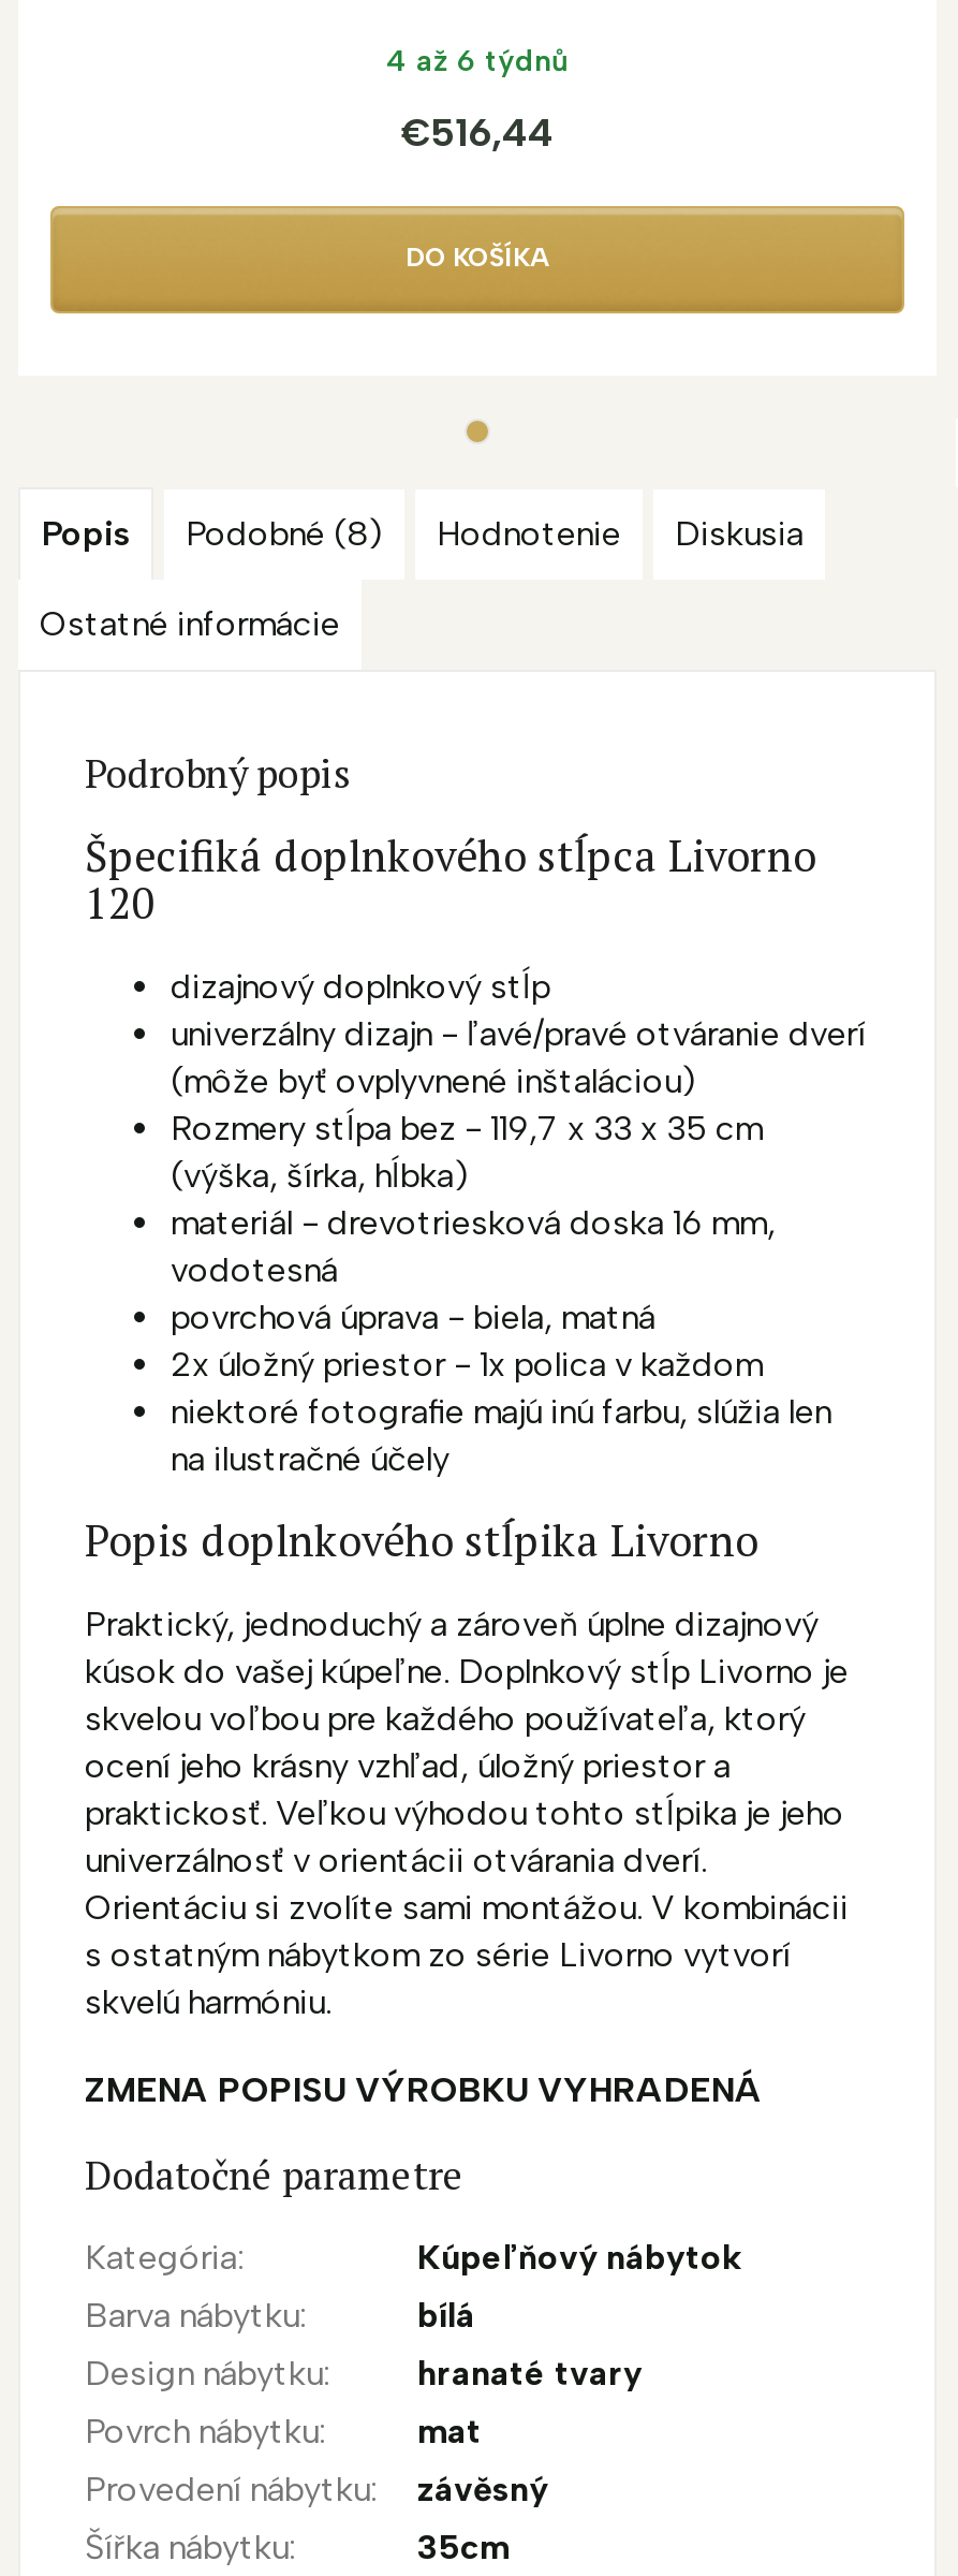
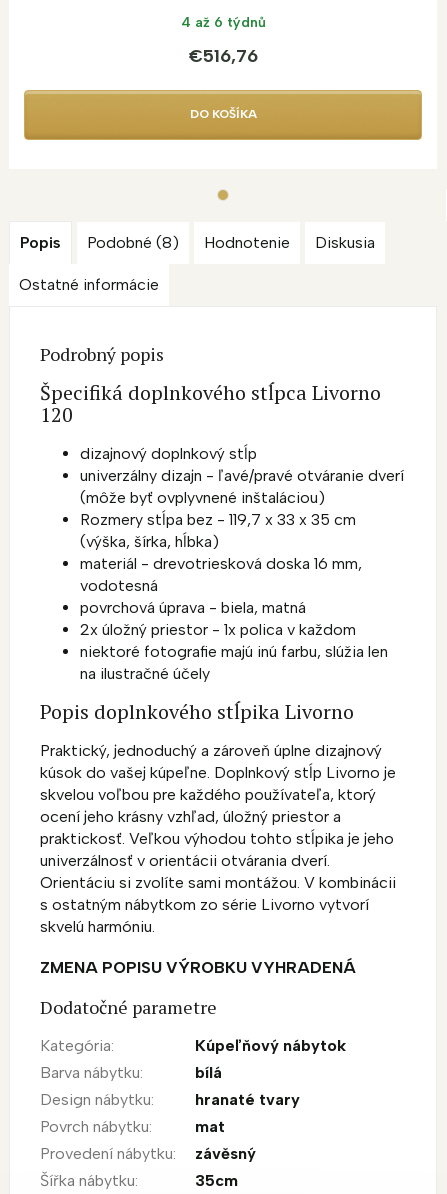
[401,109,554,157] €516,44 -> [188,45,257,67] €516,76

